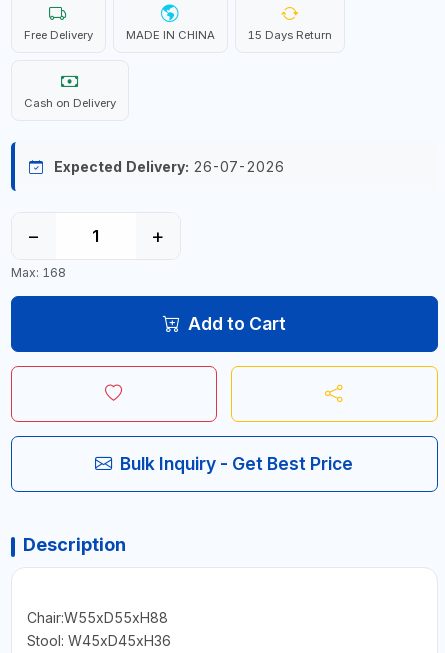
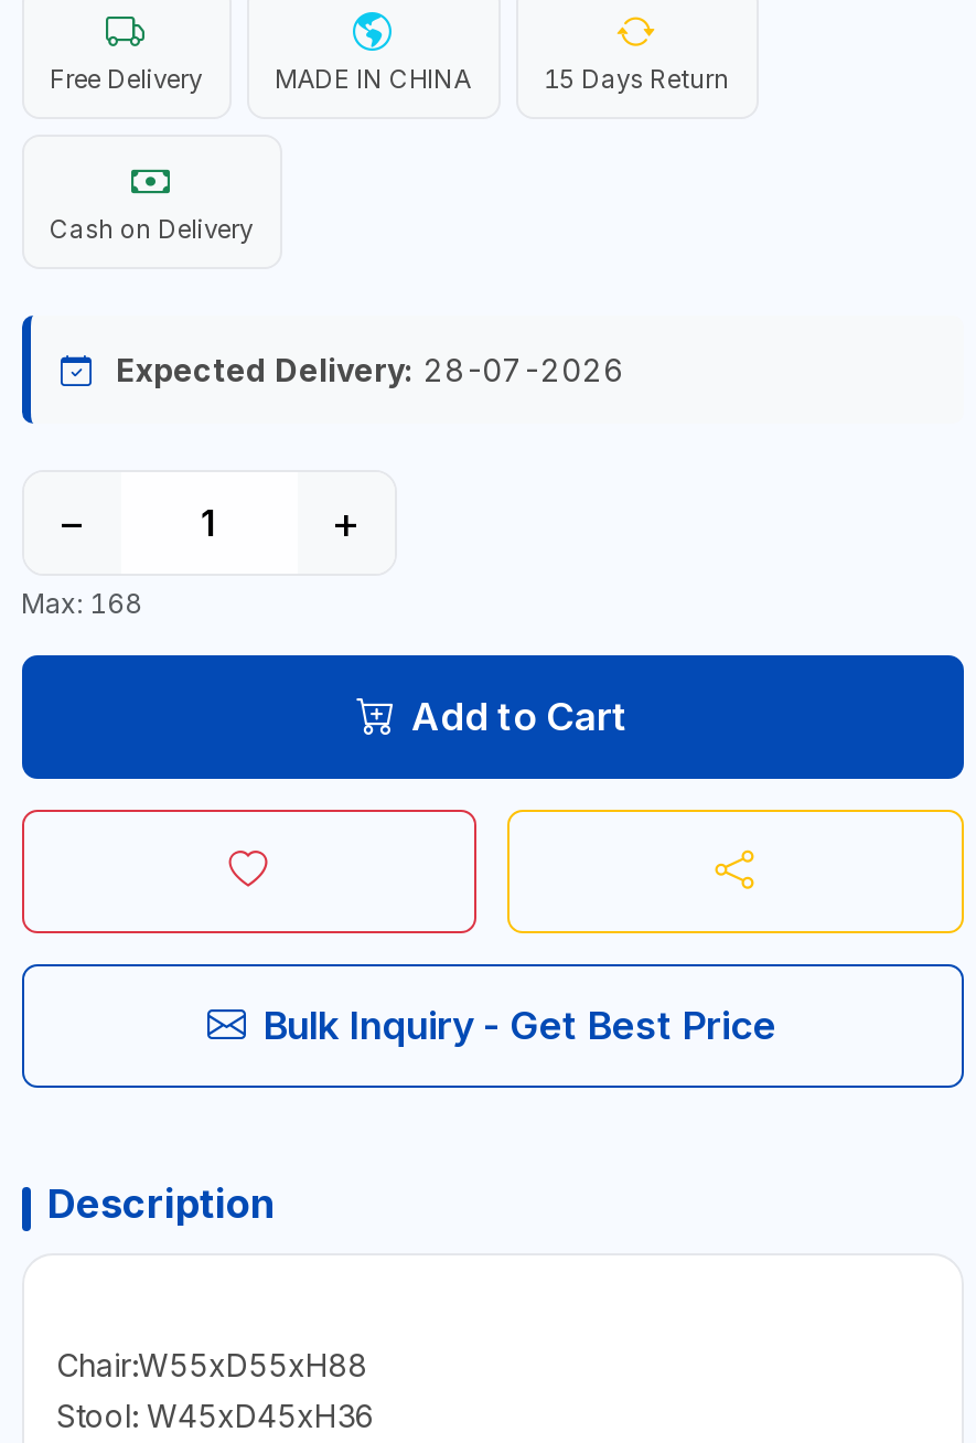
[53,158,283,175] Expected Delivery: 26-07-2026 -> [116,351,623,388] Expected Delivery: 28-07-2026

